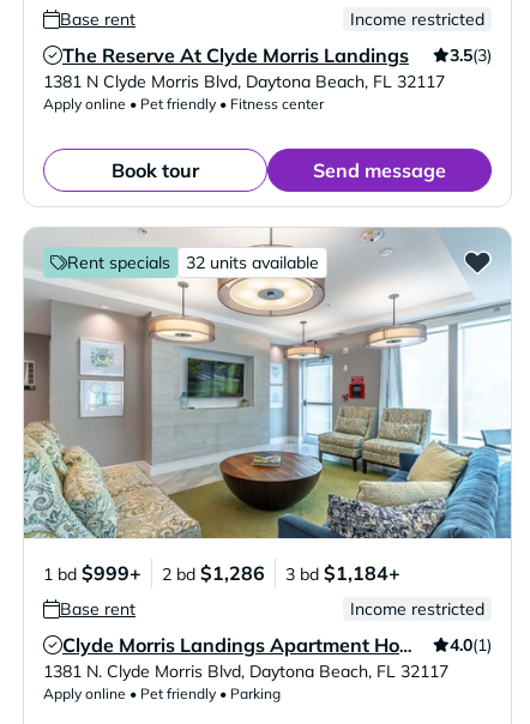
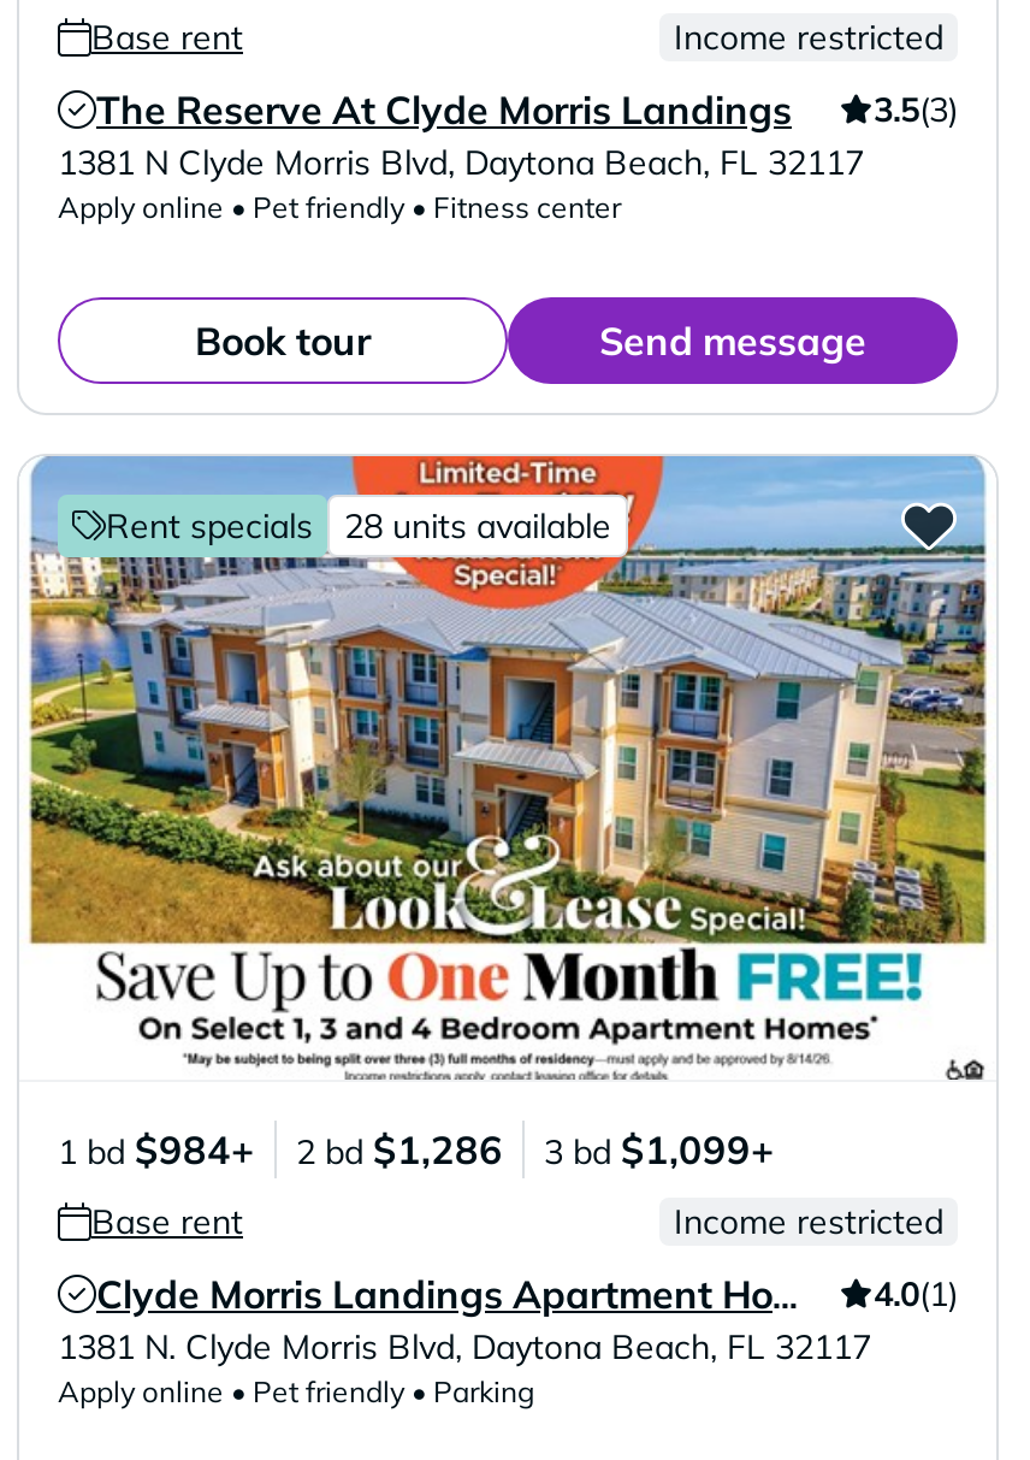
[23,228,512,539] [image] | 32 units available -> [19,454,996,1080] [image] | 28 units available
[43,561,141,585] 1 bd $999+ -> [58,1125,255,1174] 1 bd $984+
[285,561,400,585] 3 bd $1,184+ -> [544,1125,775,1174] 3 bd $1,099+

